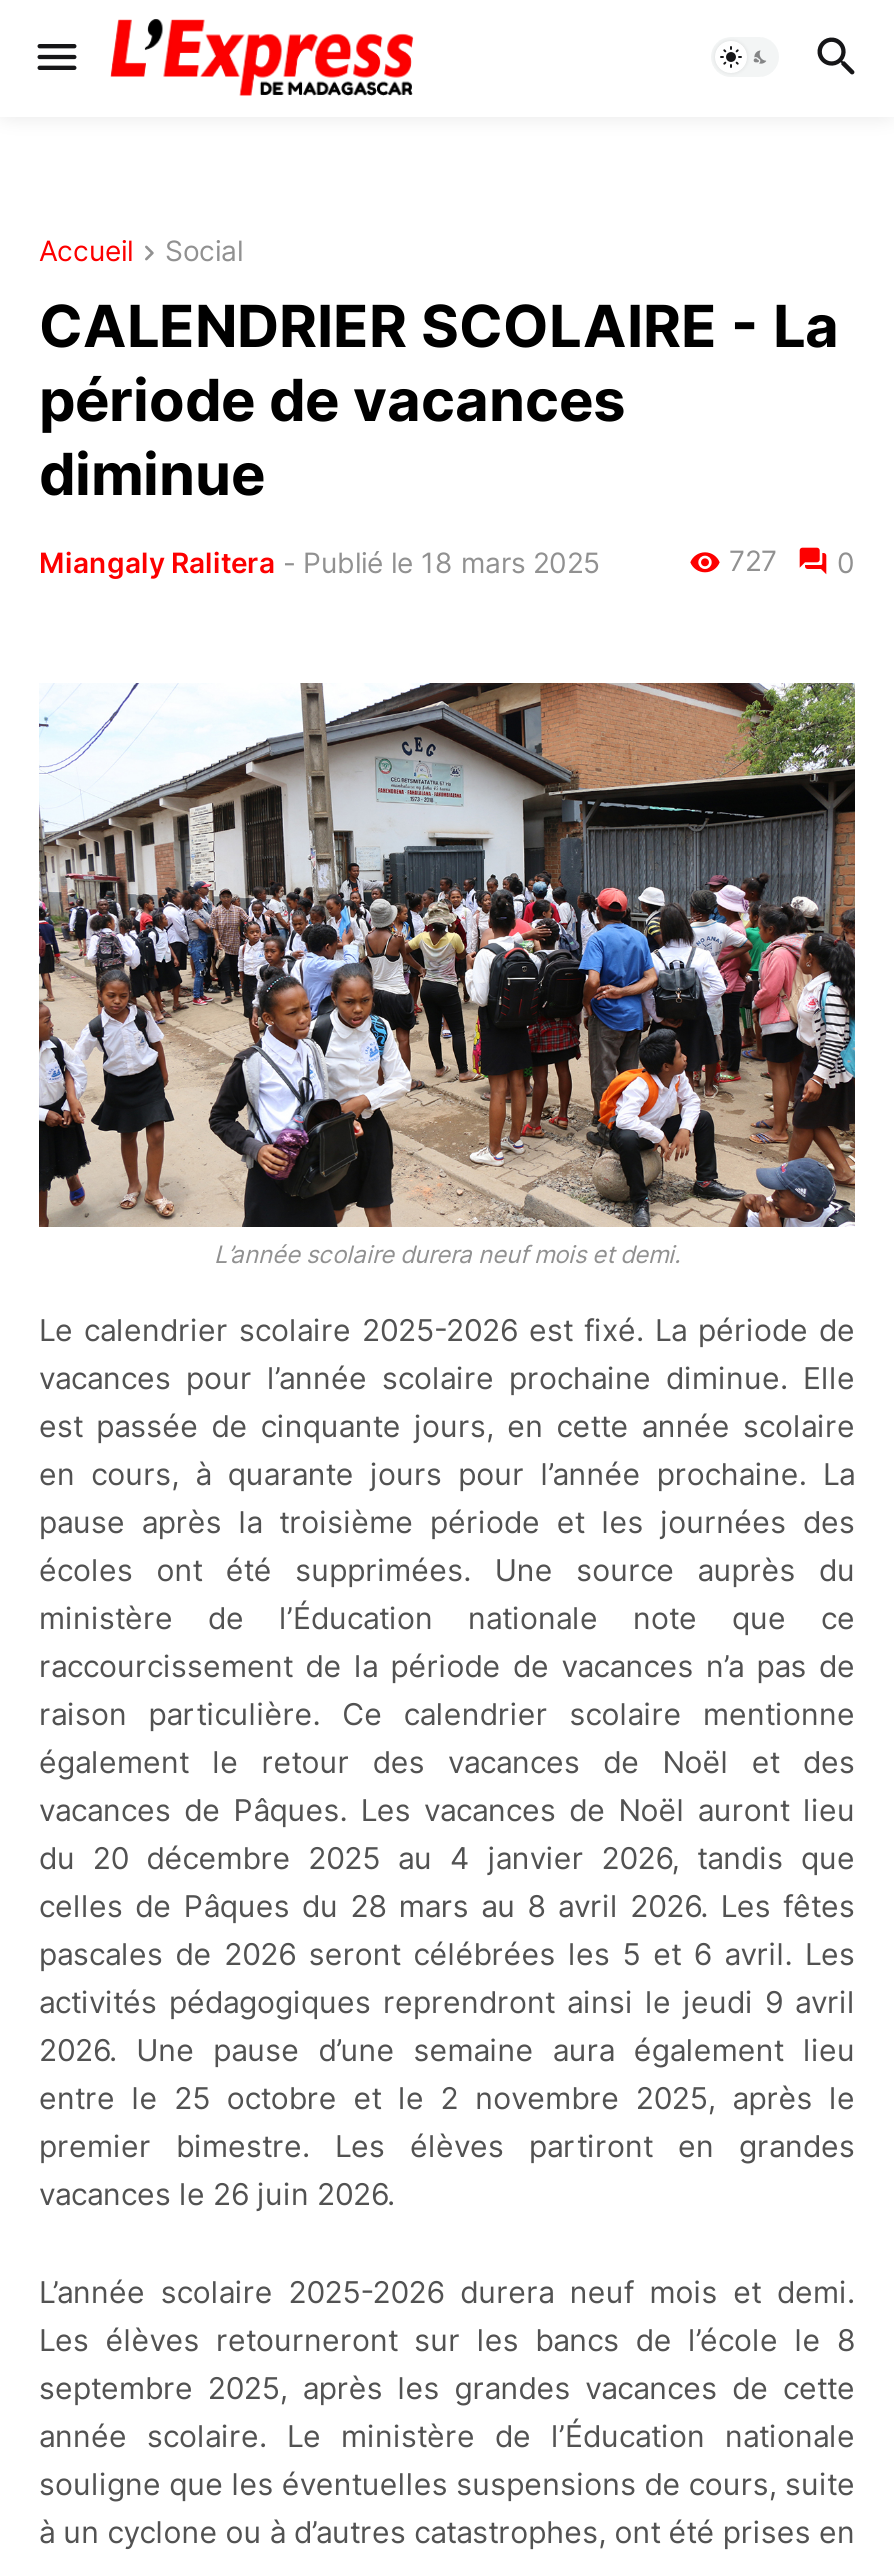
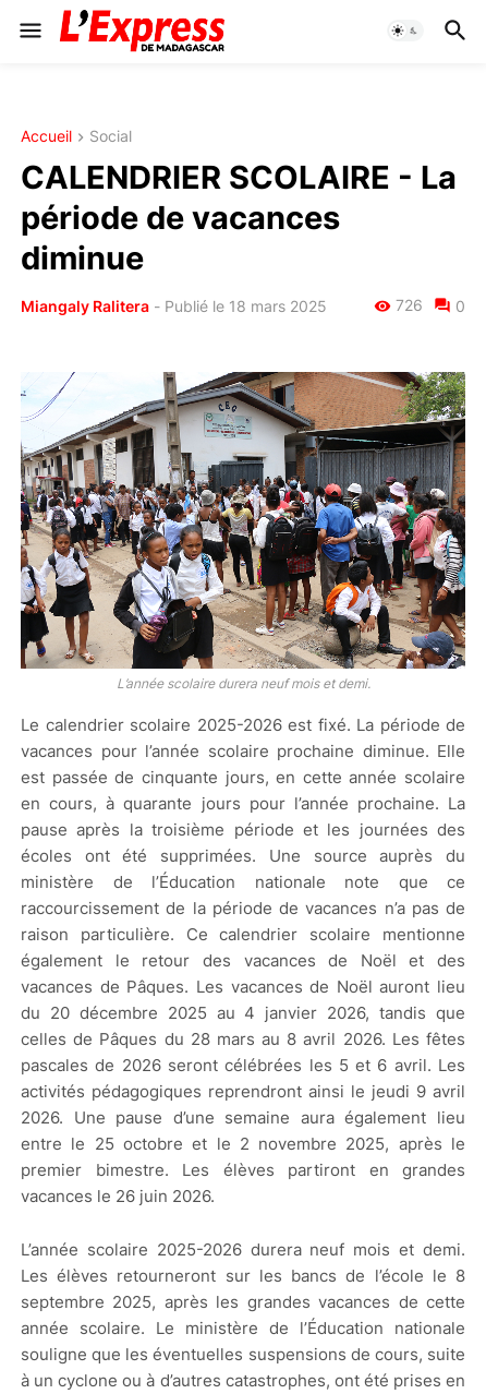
[729,543,855,579] 727 0 -> [396,296,465,315] 726 0

